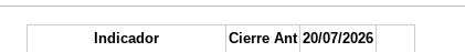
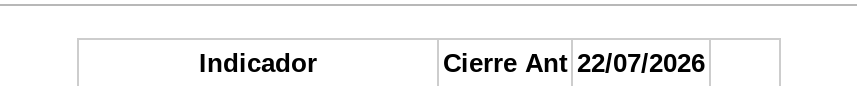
[229,30,373,46] Cierre Ant 20/07/2026 -> [443,48,705,78] Cierre Ant 22/07/2026

